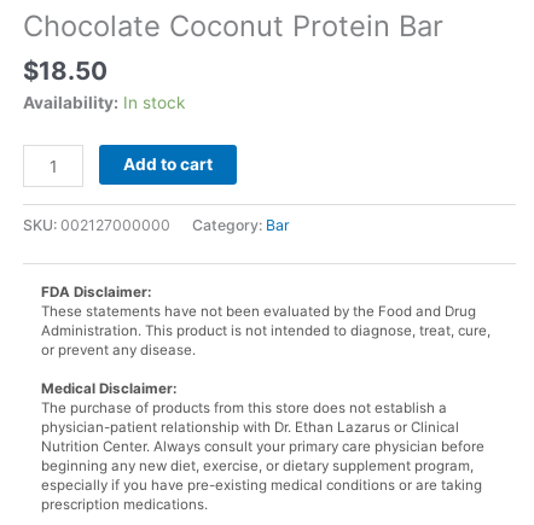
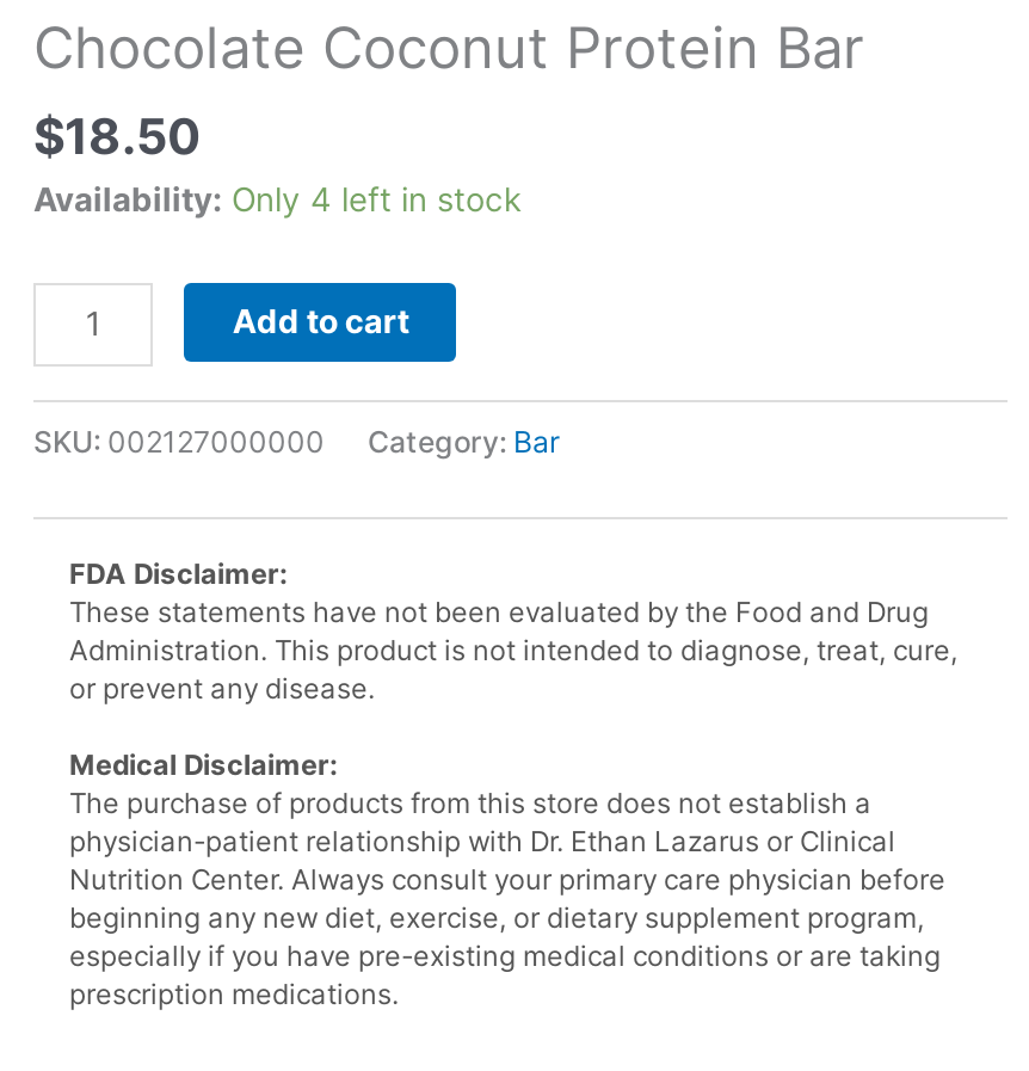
[23,93,185,112] Availability: In stock -> [33,181,520,219] Availability: Only 4 left in stock

